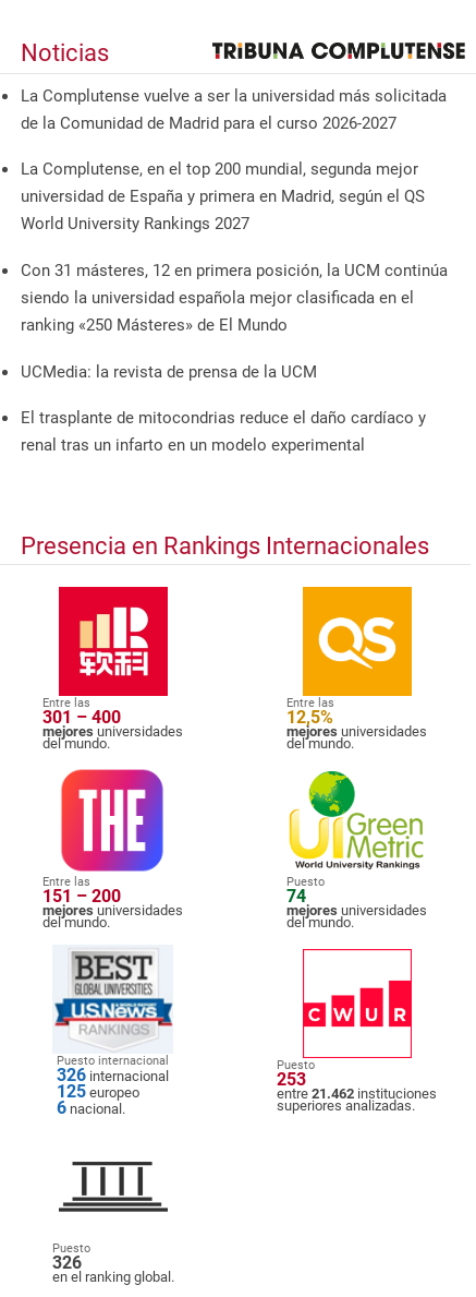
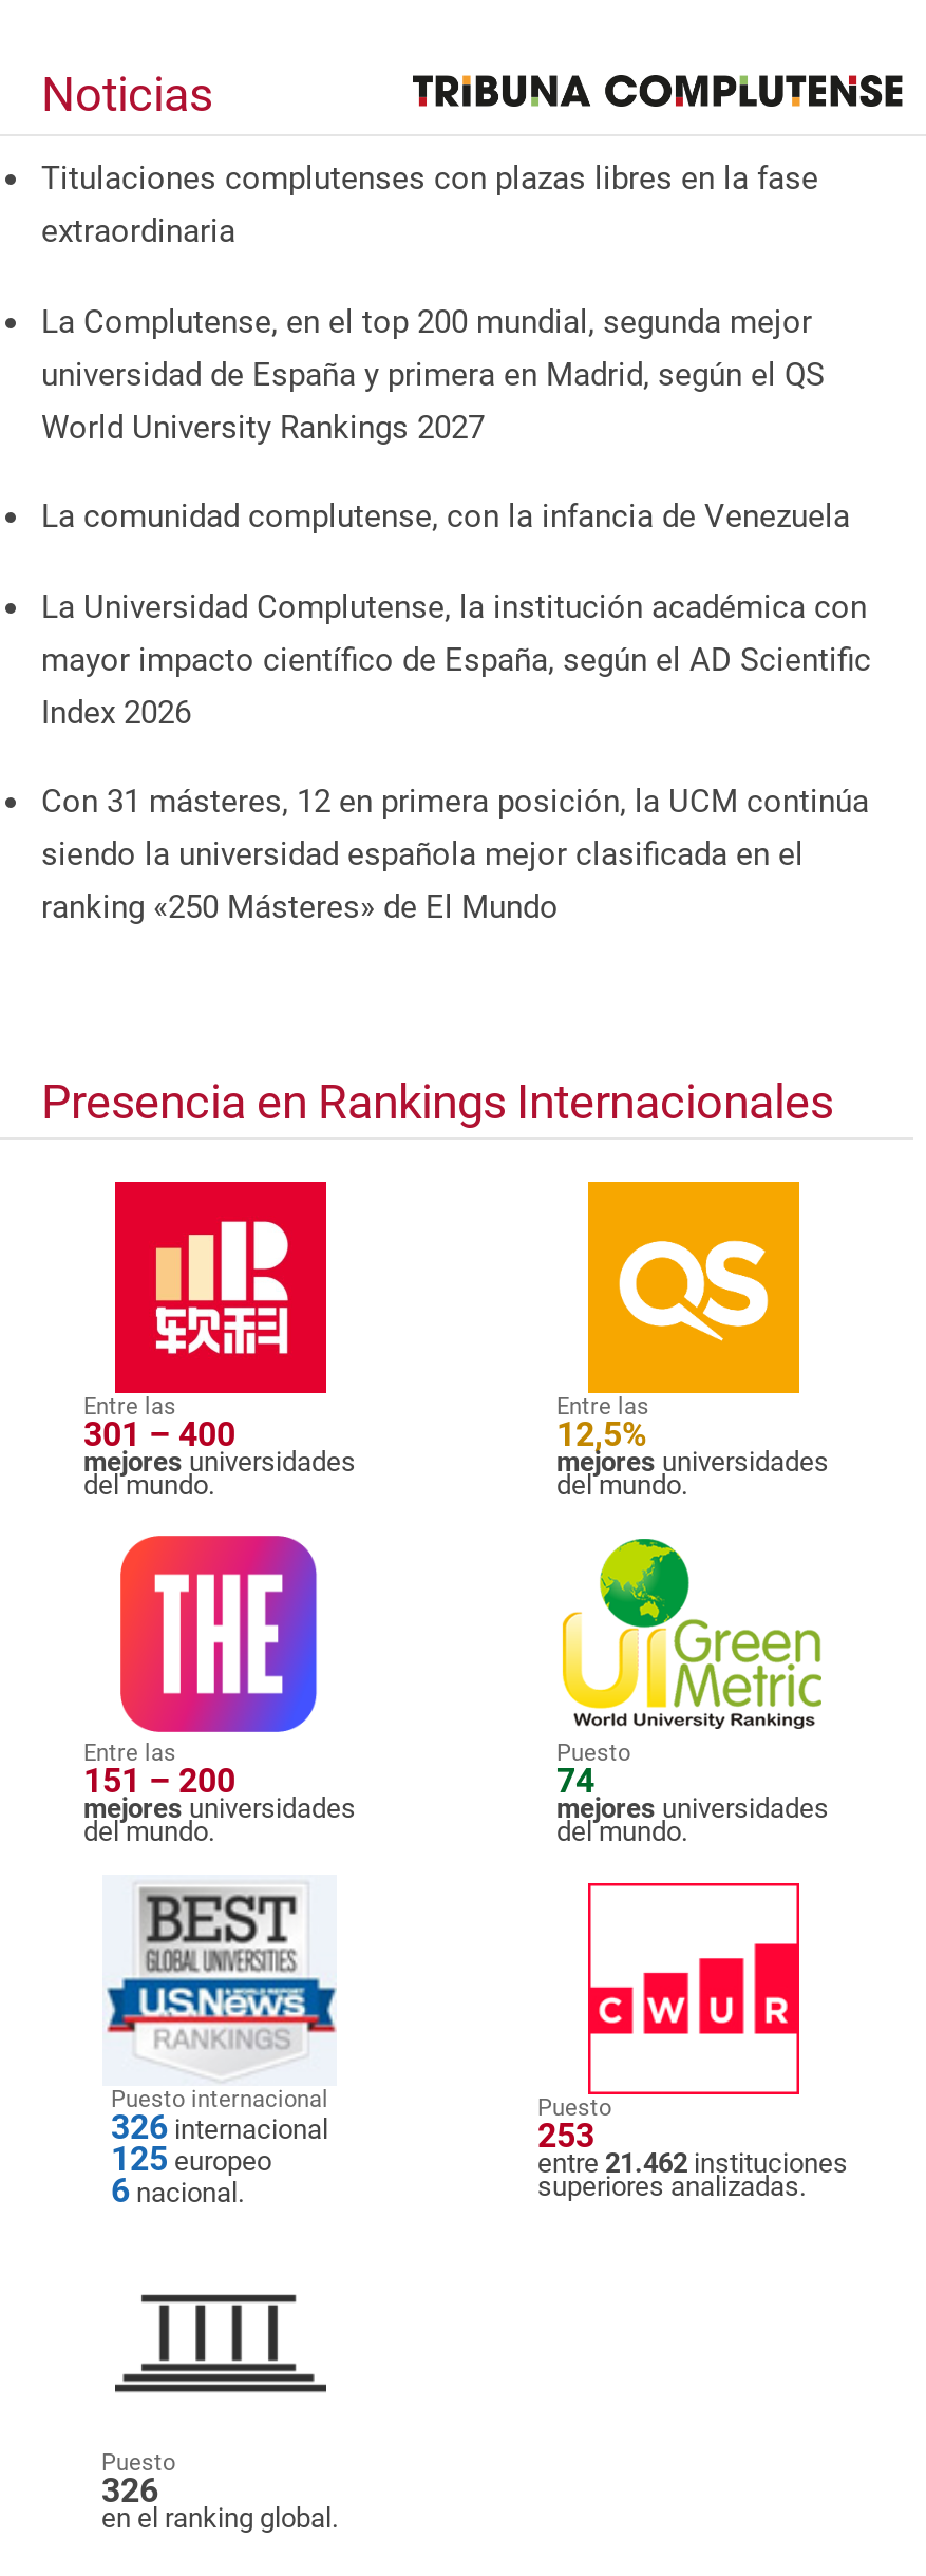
[21,86,447,133] La Complutense vuelve a ser la universidad más solicitada | de la Comunidad de Madrid para el curso 2026-2027 -> [41,159,818,250] Titulaciones complutenses con plazas libres en la fase | extraordinaria
none -> [41,497,871,731] La comunidad complutense, con la infancia de Venezuela | La Universidad Complutense, la institución académica con | mayor impacto científico de España, según el AD Scientific | Index 2026
moved [21,261,448,335] -> [41,783,869,927]: Con 31 másteres, 12 en primera posición, la UCM continúa | siendo la universidad española mejor clasificada en el | ranking «250 Másteres» de El Mundo
[21,362,426,455] UCMedia: la revista de prensa de la UCM | El trasplante de mitocondrias reduce el daño cardíaco y | renal tras un infarto en un modelo experimental -> none

